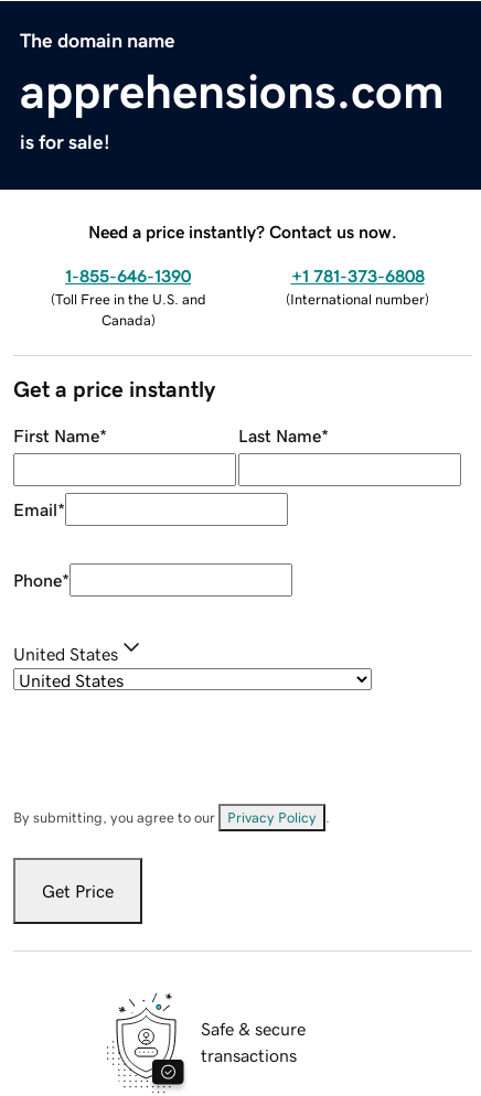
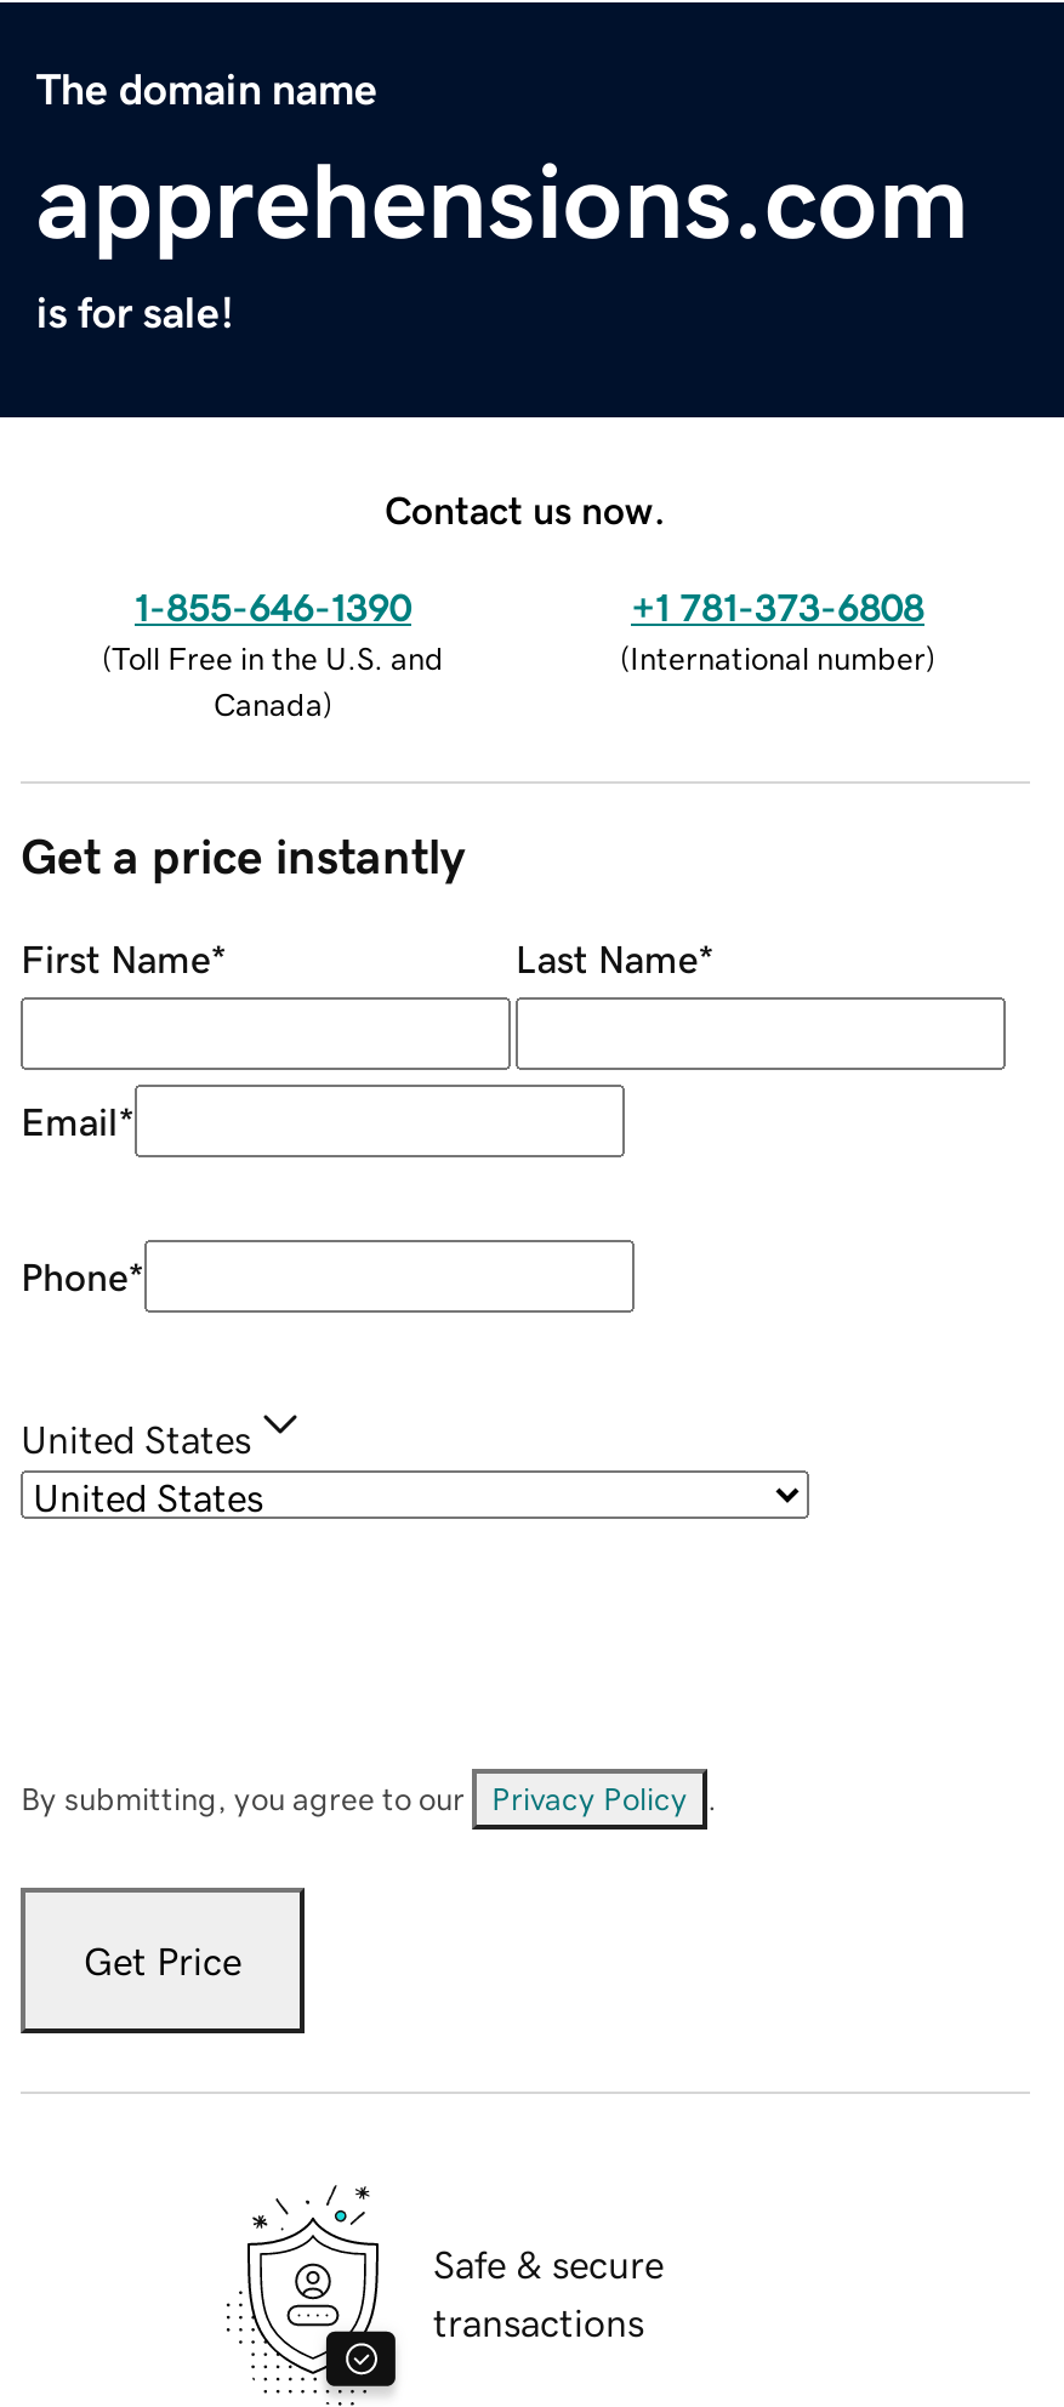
[88,222,397,240] Need a price instantly? Contact us now. -> [385,489,666,528] Contact us now.

